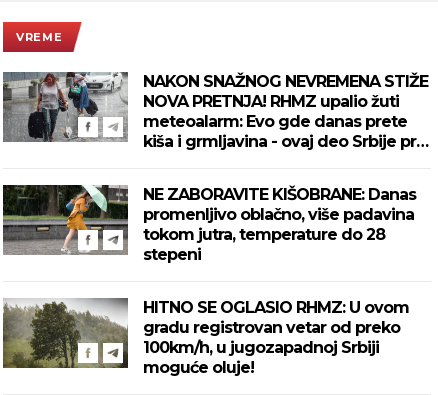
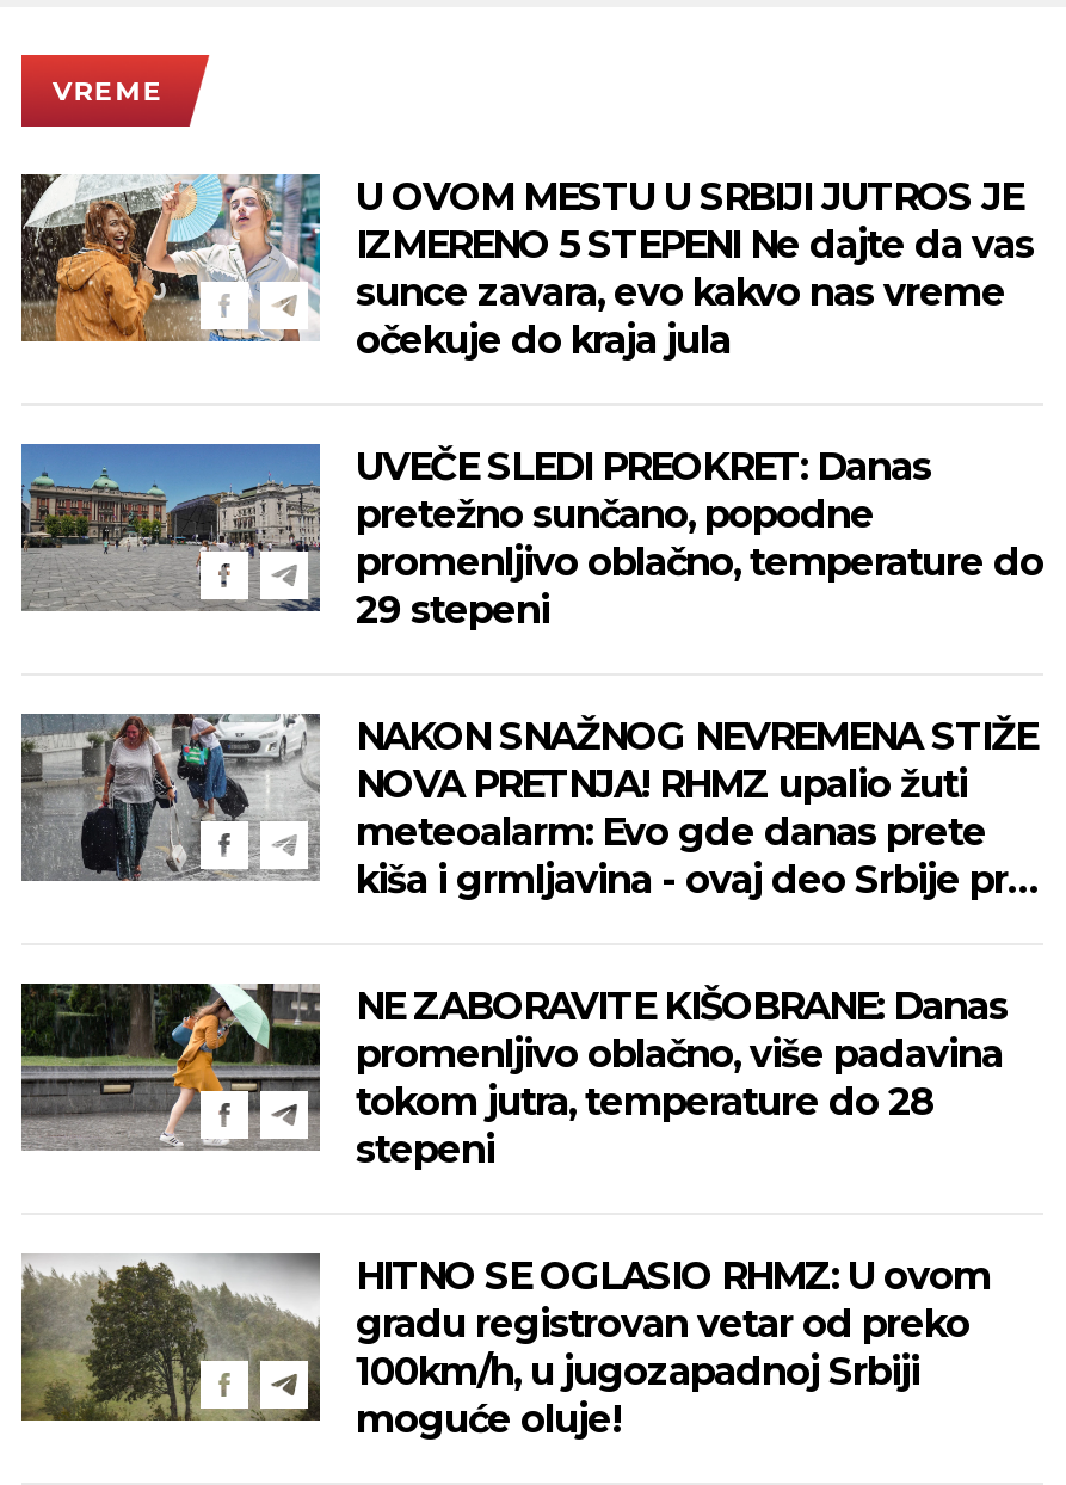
none -> [19,442,322,614] [image]
none -> [21,172,1043,632] [image] | U OVOM MESTU U SRBIJI JUTROS JE | IZMERENO 5 STEPENI Ne dajte da vas | sunce zavara, evo kakvo nas vreme | očekuje do kraja jula | UVEČE SLEDI PREOKRET: Danas | pretežno sunčano, popodne | promenljivo oblačno, temperature do | 29 stepeni

